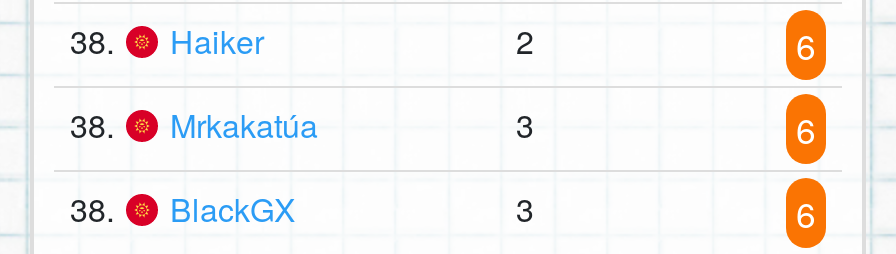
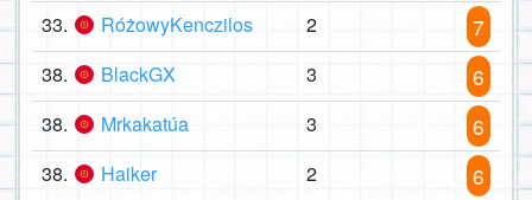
[70,19,264,65] 38. | Haiker -> [42,11,253,38] 33. | RóżowyKenczilos
none -> [42,12,484,88] 7 | 38. | BlackGX | 3
[170,187,534,233] BlackGX | 3 -> [101,160,317,187] Haiker | 2

